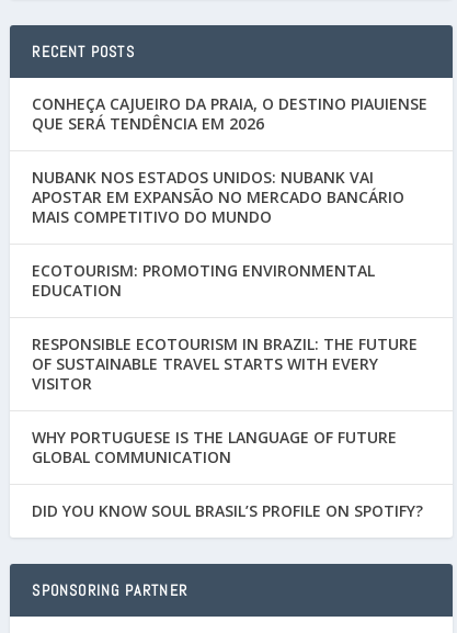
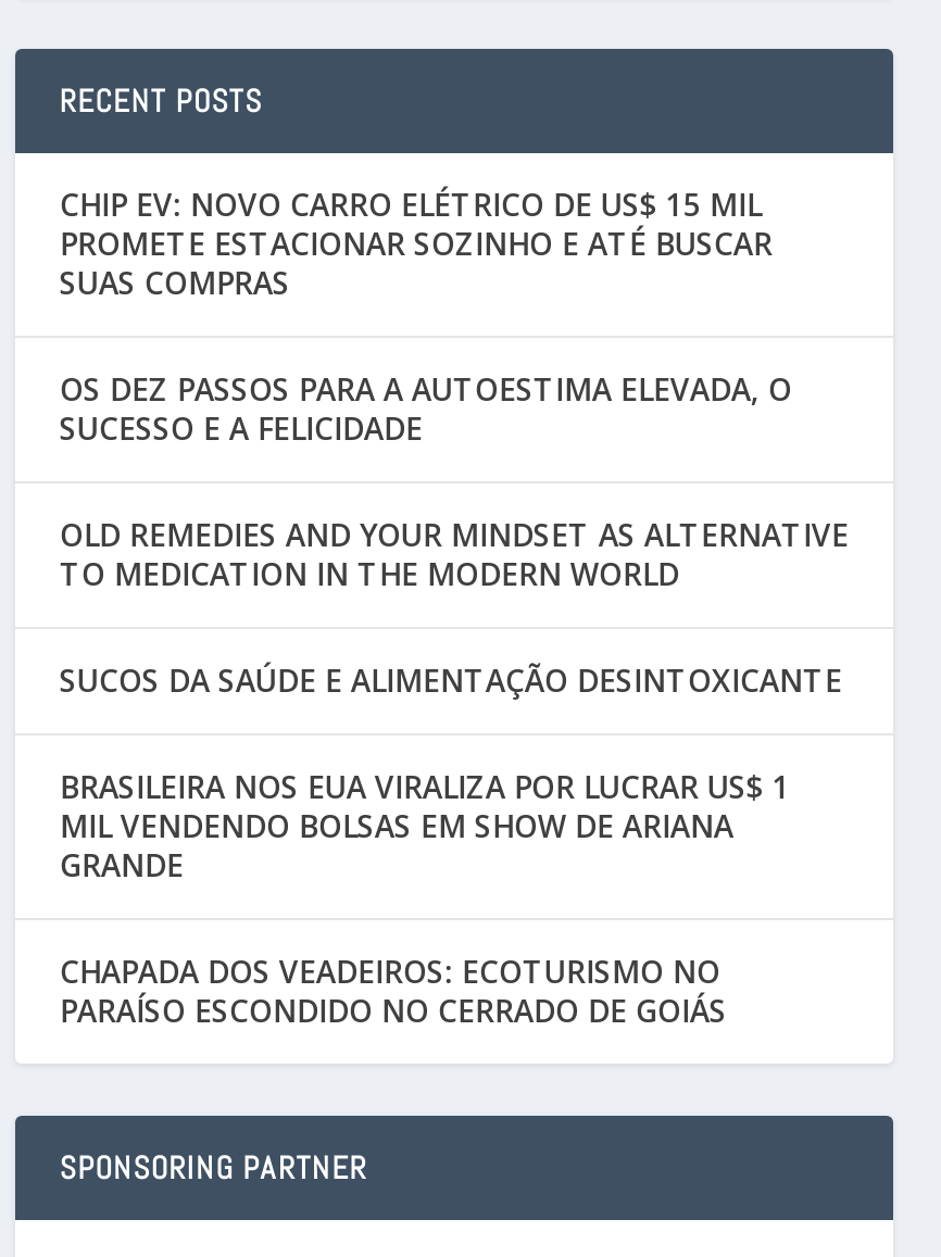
[32,93,428,133] CONHEÇA CAJUEIRO DA PRAIA, O DESTINO PIAUIENSE | QUE SERÁ TENDÊNCIA EM 2026 -> [60,184,772,303] CHIP EV: NOVO CARRO ELÉTRICO DE US$ 15 MIL | PROMETE ESTACIONAR SOZINHO E ATÉ BUSCAR | SUAS COMPRAS
[32,166,405,227] NUBANK NOS ESTADOS UNIDOS: NUBANK VAI | APOSTAR EM EXPANSÃO NO MERCADO BANCÁRIO | MAIS COMPETITIVO DO MUNDO -> [60,369,792,449] OS DEZ PASSOS PARA A AUTOESTIMA ELEVADA, O | SUCESSO E A FELICIDADE
[32,260,375,300] ECOTOURISM: PROMOTING ENVIRONMENTAL | EDUCATION -> [60,514,848,594] OLD REMEDIES AND YOUR MINDSET AS ALTERNATIVE | TO MEDICATION IN THE MODERN WORLD
[32,333,418,393] RESPONSIBLE ECOTOURISM IN BRAZIL: THE FUTURE | OF SUSTAINABLE TRAVEL STARTS WITH EVERY | VISITOR -> [60,660,842,701] SUCOS DA SAÚDE E ALIMENTAÇÃO DESINTOXICANTE
[32,426,397,467] WHY PORTUGUESE IS THE LANGUAGE OF FUTURE | GLOBAL COMMUNICATION -> [60,766,790,886] BRASILEIRA NOS EUA VIRALIZA POR LUCRAR US$ 1 | MIL VENDENDO BOLSAS EM SHOW DE ARIANA | GRANDE
[32,500,423,521] DID YOU KNOW SOUL BRASIL’S PROFILE ON SPOTIFY? -> [60,951,727,1031] CHAPADA DOS VEADEIROS: ECOTURISMO NO | PARAÍSO ESCONDIDO NO CERRADO DE GOIÁS

